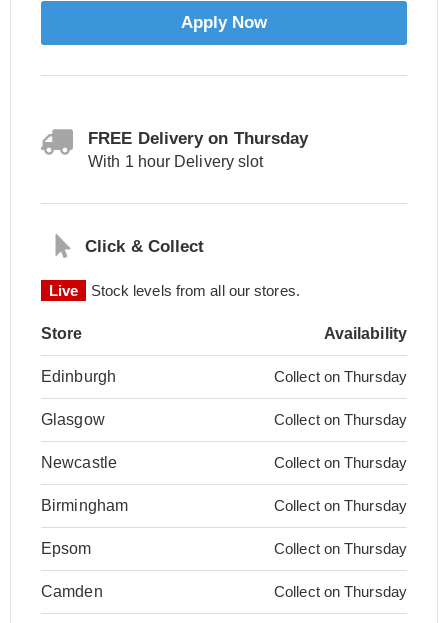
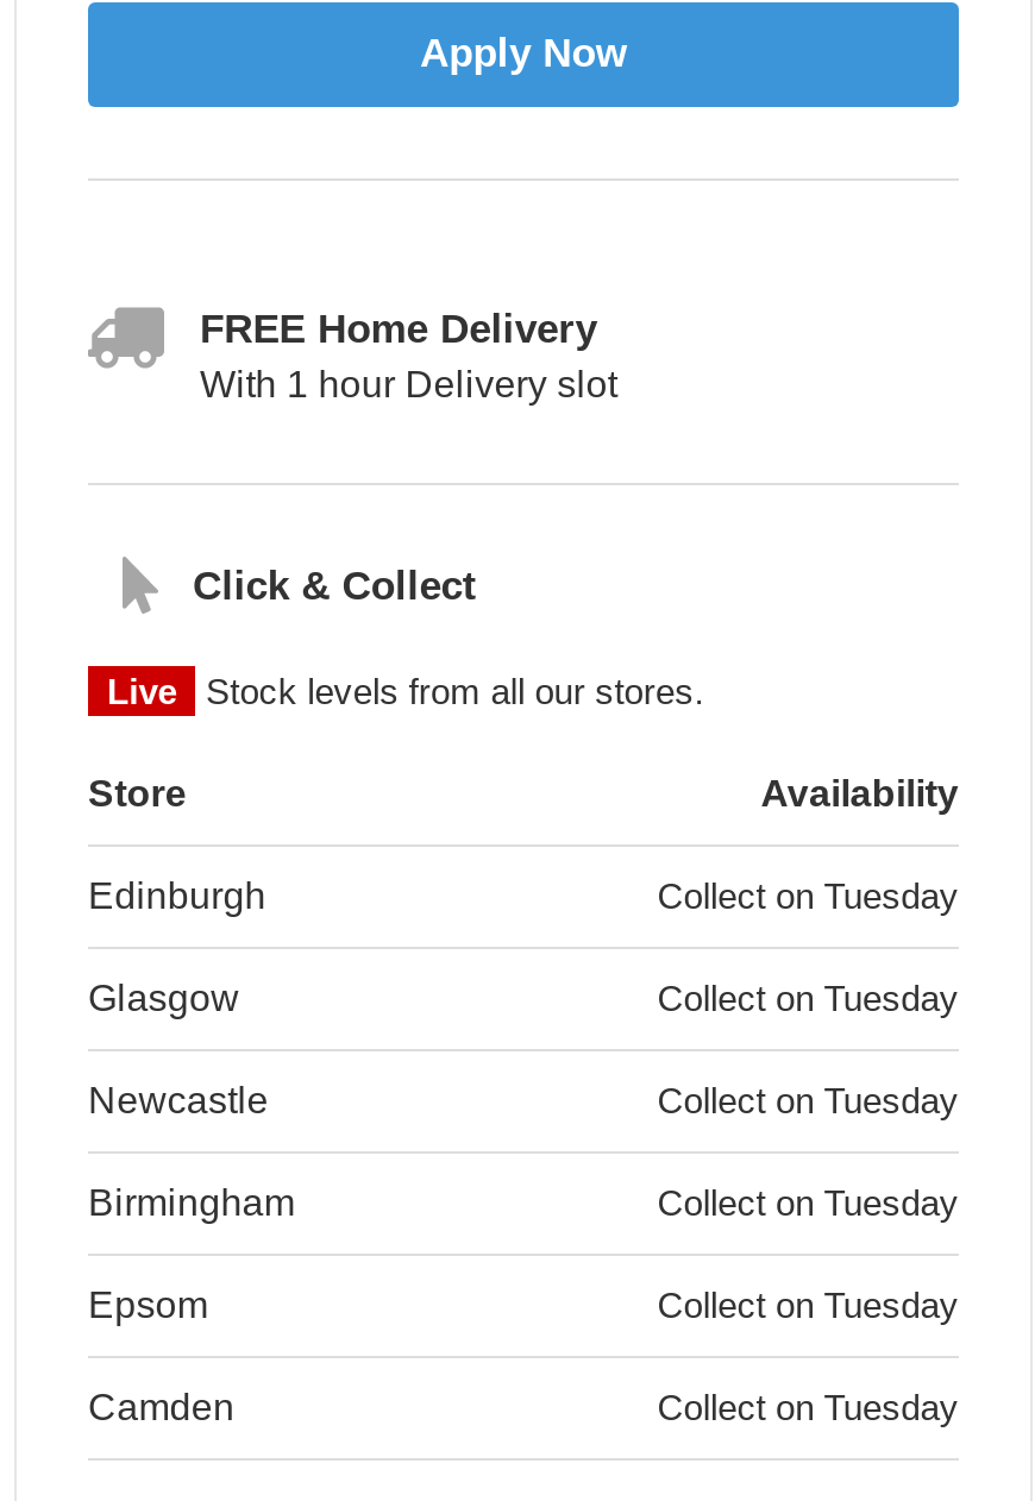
[88,129,308,148] FREE Delivery on Thursday -> [200,307,597,352] FREE Home Delivery
[274,368,407,385] Collect on Thursday -> [657,875,959,916] Collect on Tuesday
[274,411,407,428] Collect on Thursday -> [657,978,959,1018] Collect on Tuesday
[274,454,407,471] Collect on Thursday -> [657,1080,959,1120] Collect on Tuesday
[274,497,407,514] Collect on Thursday -> [657,1182,959,1223] Collect on Tuesday
[274,540,407,557] Collect on Thursday -> [657,1285,959,1325] Collect on Tuesday
[274,583,407,600] Collect on Thursday -> [657,1387,959,1427] Collect on Tuesday

